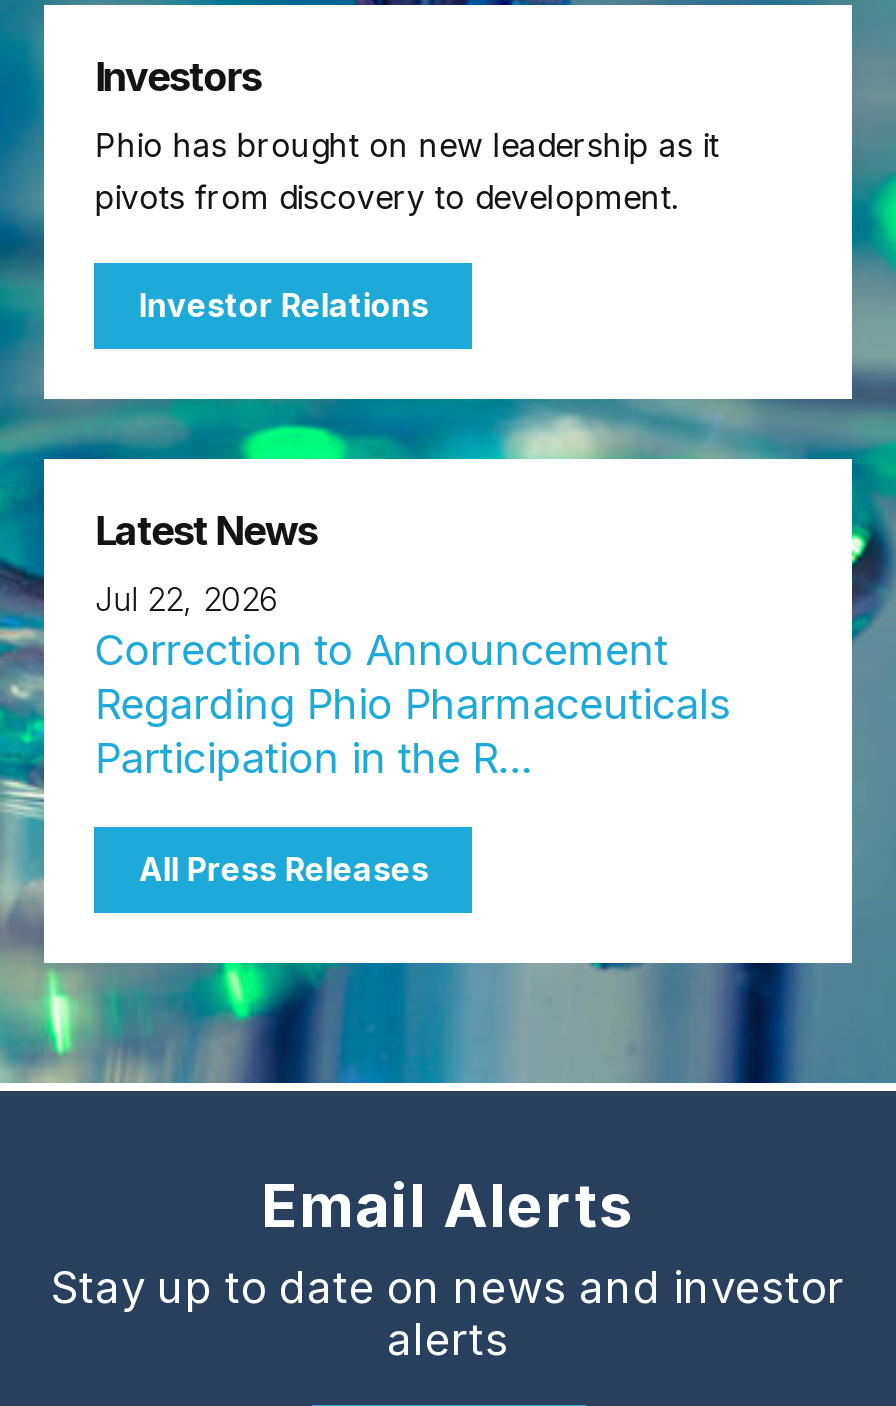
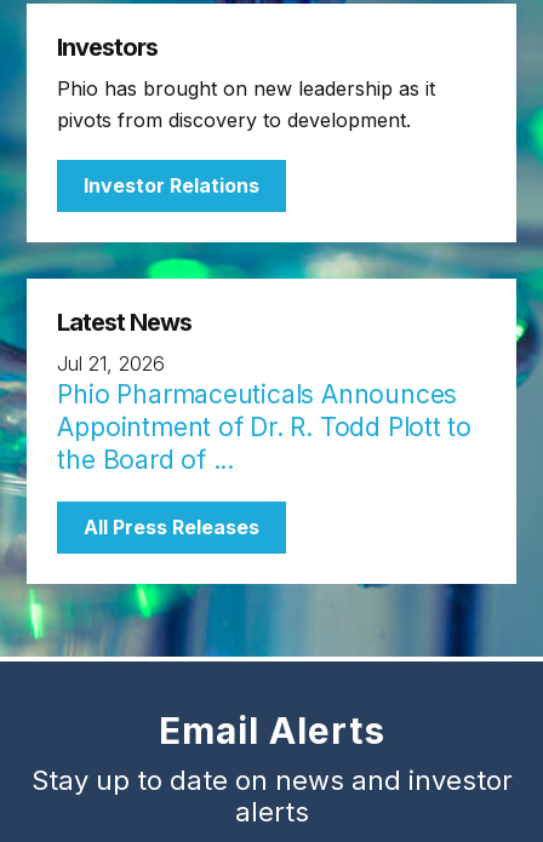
[95,579,730,783] Jul 22, 2026 | Correction to Announcement | Regarding Phio Pharmaceuticals | Participation in the R... -> [57,351,472,474] Jul 21, 2026 | Phio Pharmaceuticals Announces | Appointment of Dr. R. Todd Plott to | the Board of ...

